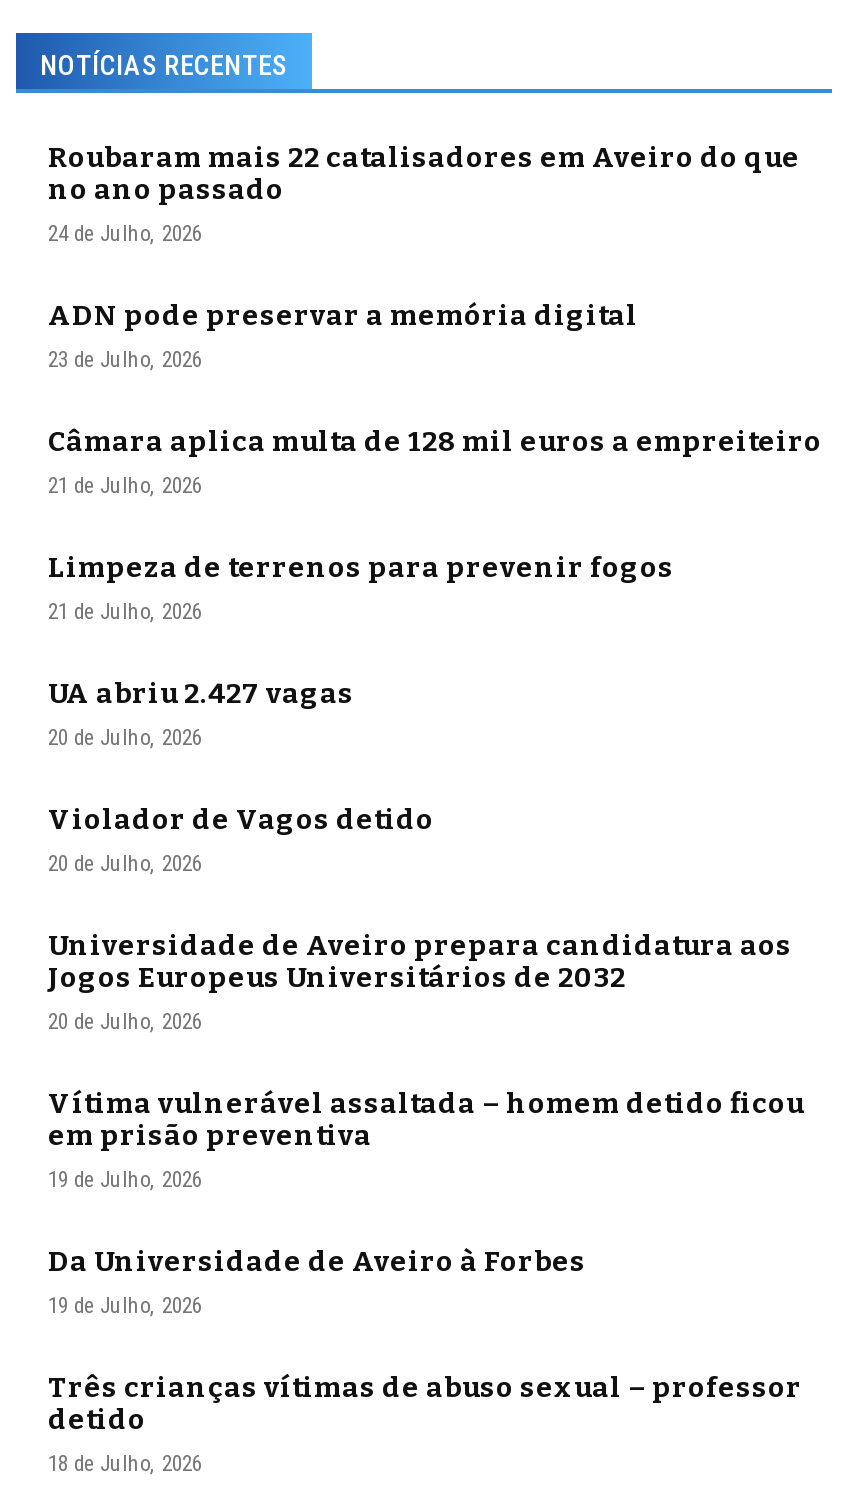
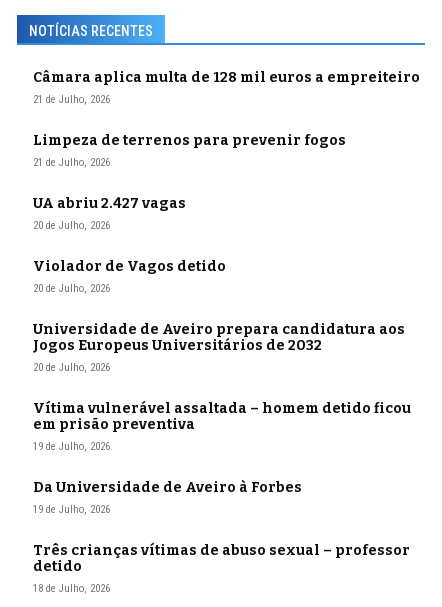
[48,141,800,373] Roubaram mais 22 catalisadores em Aveiro do que | no ano passado | 24 de Julho, 2026 | ADN pode preservar a memória digital | 23 de Julho, 2026 -> none

